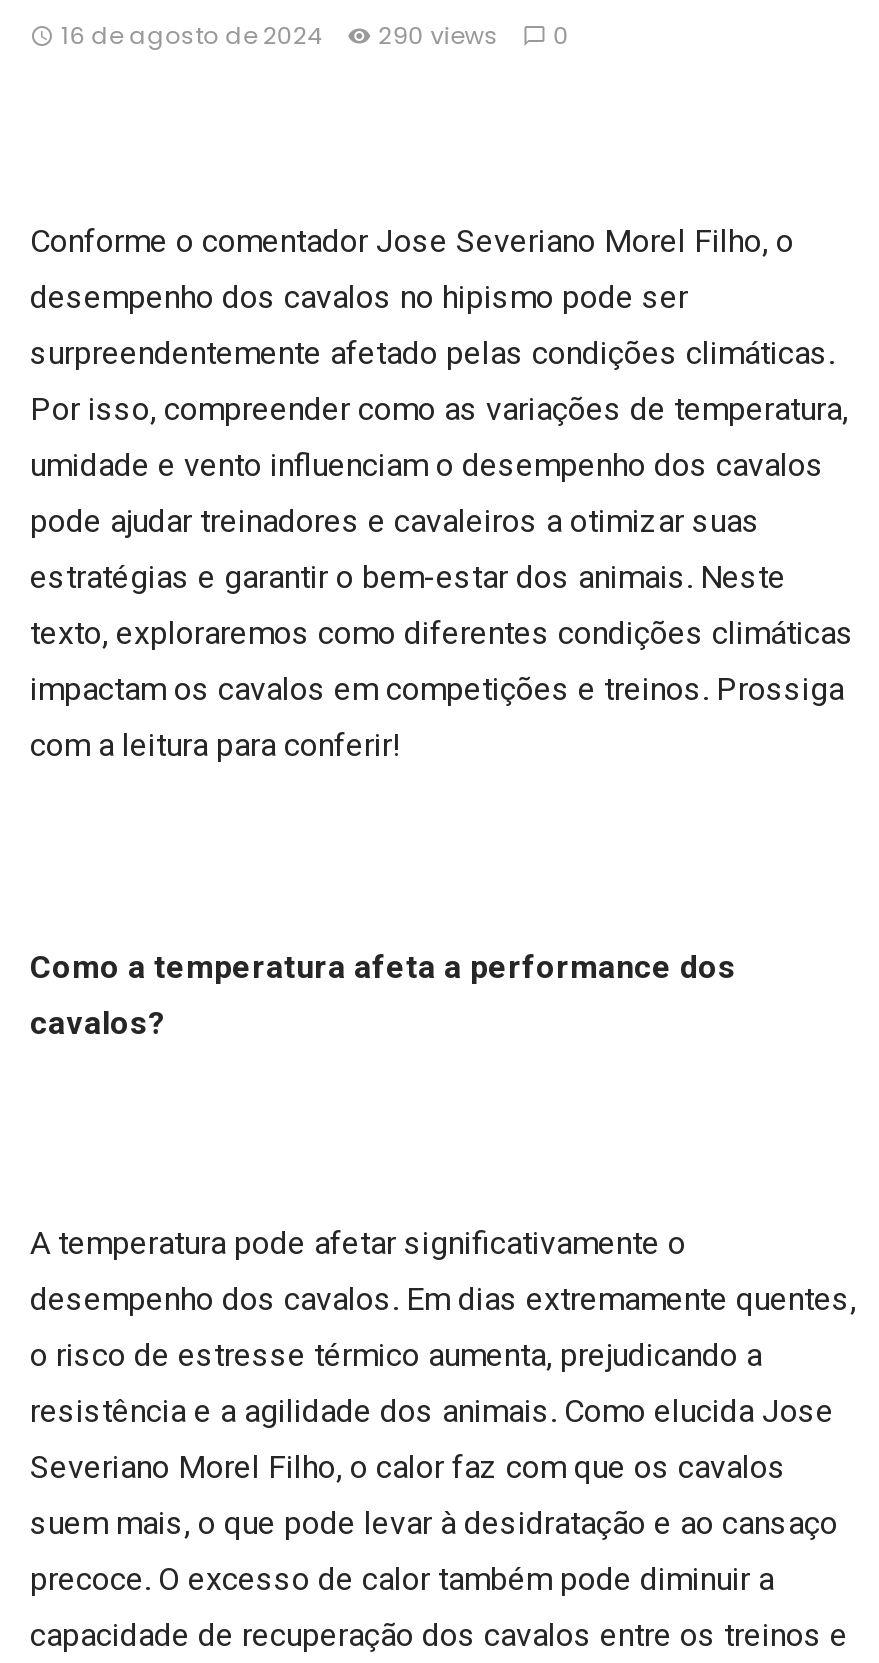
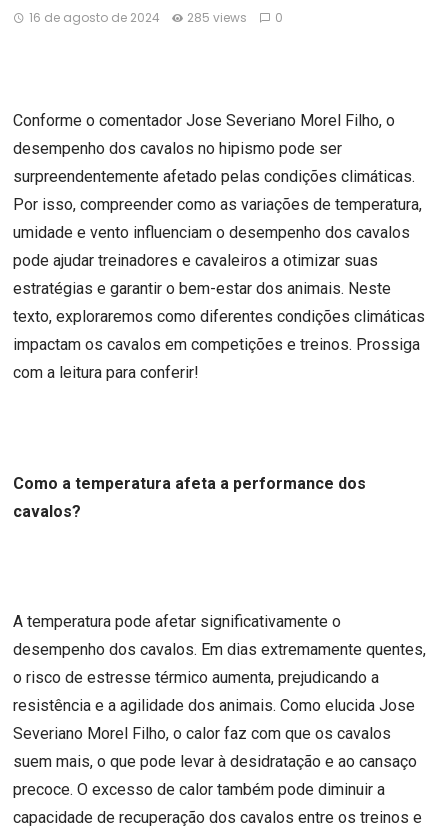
[61,18,570,52] 16 de agosto de 2024 290 views 0 -> [29,9,283,26] 16 de agosto de 2024 285 views 0

